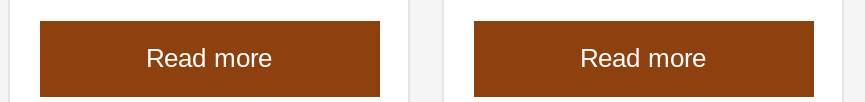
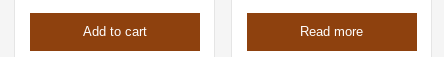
[146,43,272,73] Read more -> [82,24,146,39] Add to cart

